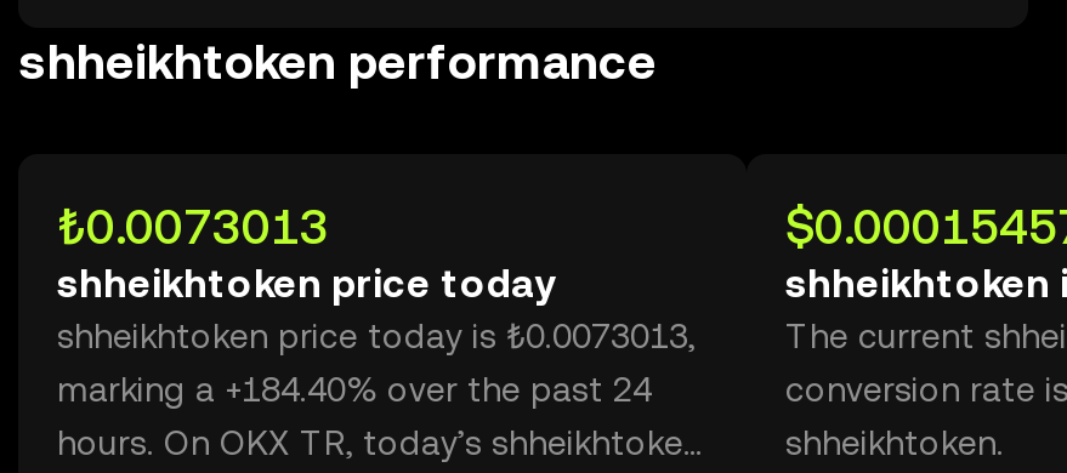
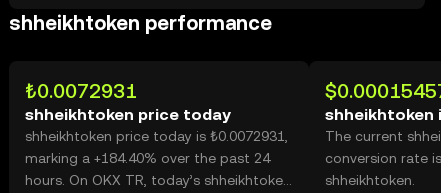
[57,198,329,256] ₺0.0073013 -> [25,79,137,103] ₺0.0072931
[57,317,696,355] shheikhtoken price today is ₺0.0073013, -> [25,128,288,144] shheikhtoken price today is ₺0.0072931,

